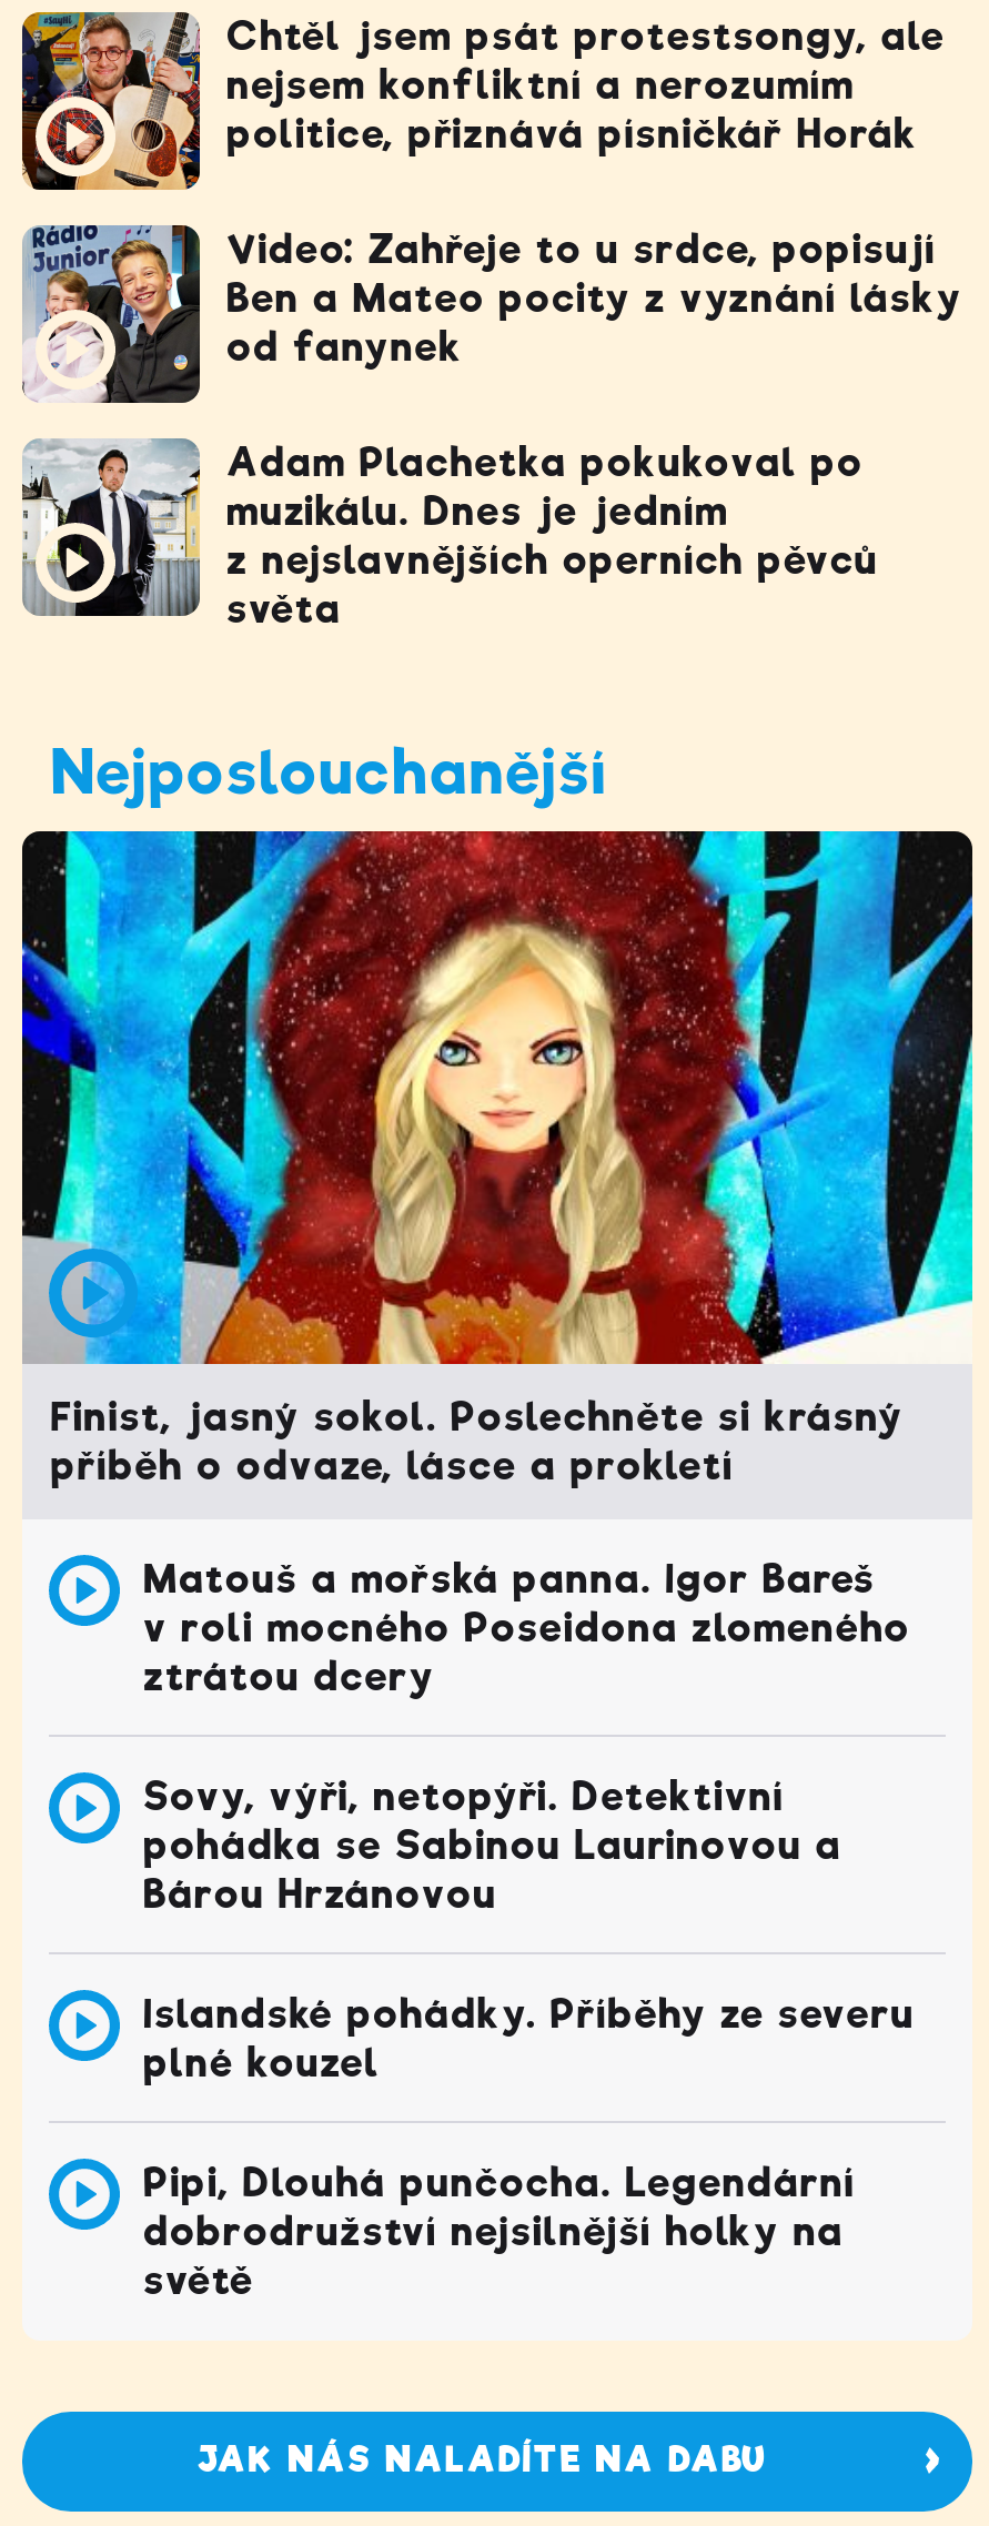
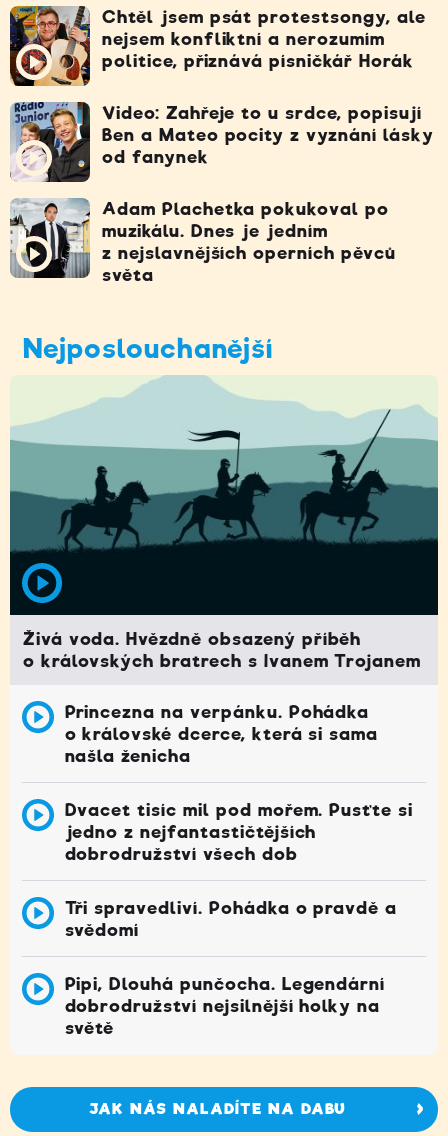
[20,829,975,1489] [image] | Finist, jasný sokol. Poslechněte si krásný | příběh o odvaze, lásce a prokletí -> [9,375,439,671] [image] | Živá voda. Hvězdně obsazený příběh | o královských bratrech s Ivanem Trojanem
[143,1557,910,1699] Matouš a mořská panna. Igor Bareš | v roli mocného Poseidona zlomeného | ztrátou dcery -> [64,702,378,766] Princezna na verpánku. Pohádka | o královské dcerce, která si sama | našla ženicha
[143,1774,842,1916] Sovy, výři, netopýři. Detektivní | pohádka se Sabinou Laurinovou a | Bárou Hrzánovou -> [64,800,413,864] Dvacet tisíc mil pod mořem. Pusťte si | jedno z nejfantastičtějších | dobrodružství všech dob
[143,1992,915,2085] Islandské pohádky. Příběhy ze severu | plné kouzel -> [64,898,397,940] Tři spravedliví. Pohádka o pravdě a | svědomí

